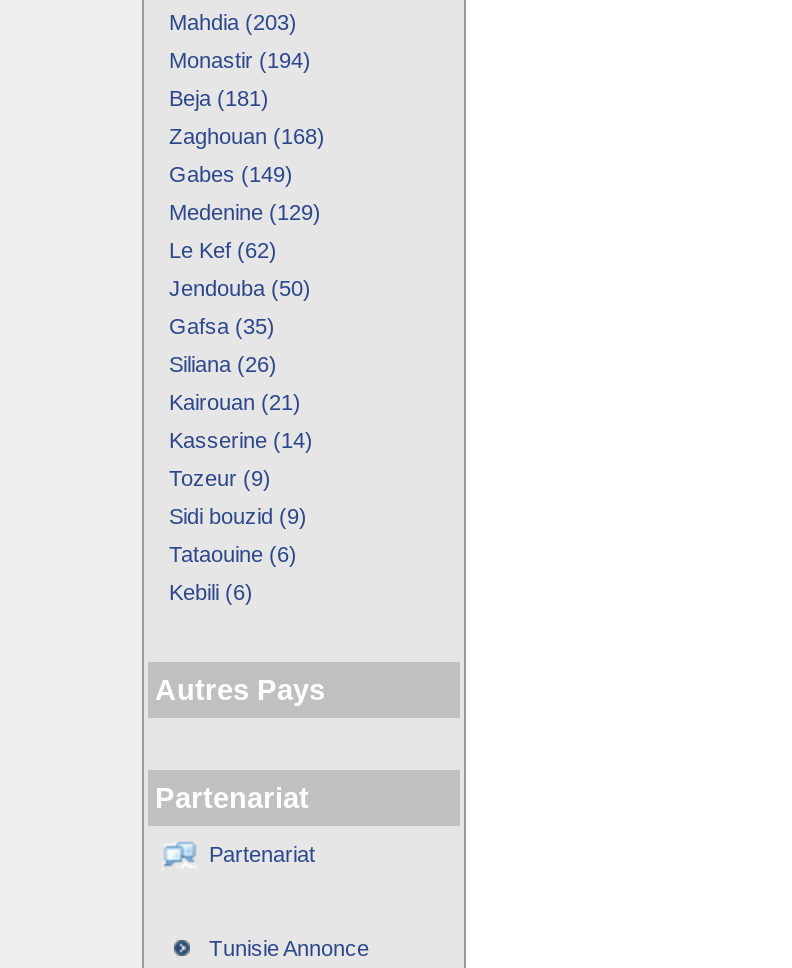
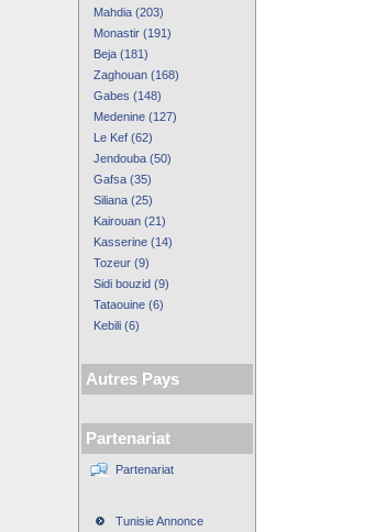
[169,48,311,72] Monastir (194) -> [93,26,171,40] Monastir (191)
[169,162,293,186] Gabes (149) -> [93,89,161,102] Gabes (148)
[169,200,321,224] Medenine (129) -> [93,110,177,123] Medenine (127)
[169,352,277,376] Siliana (26) -> [93,193,152,207] Siliana (25)

